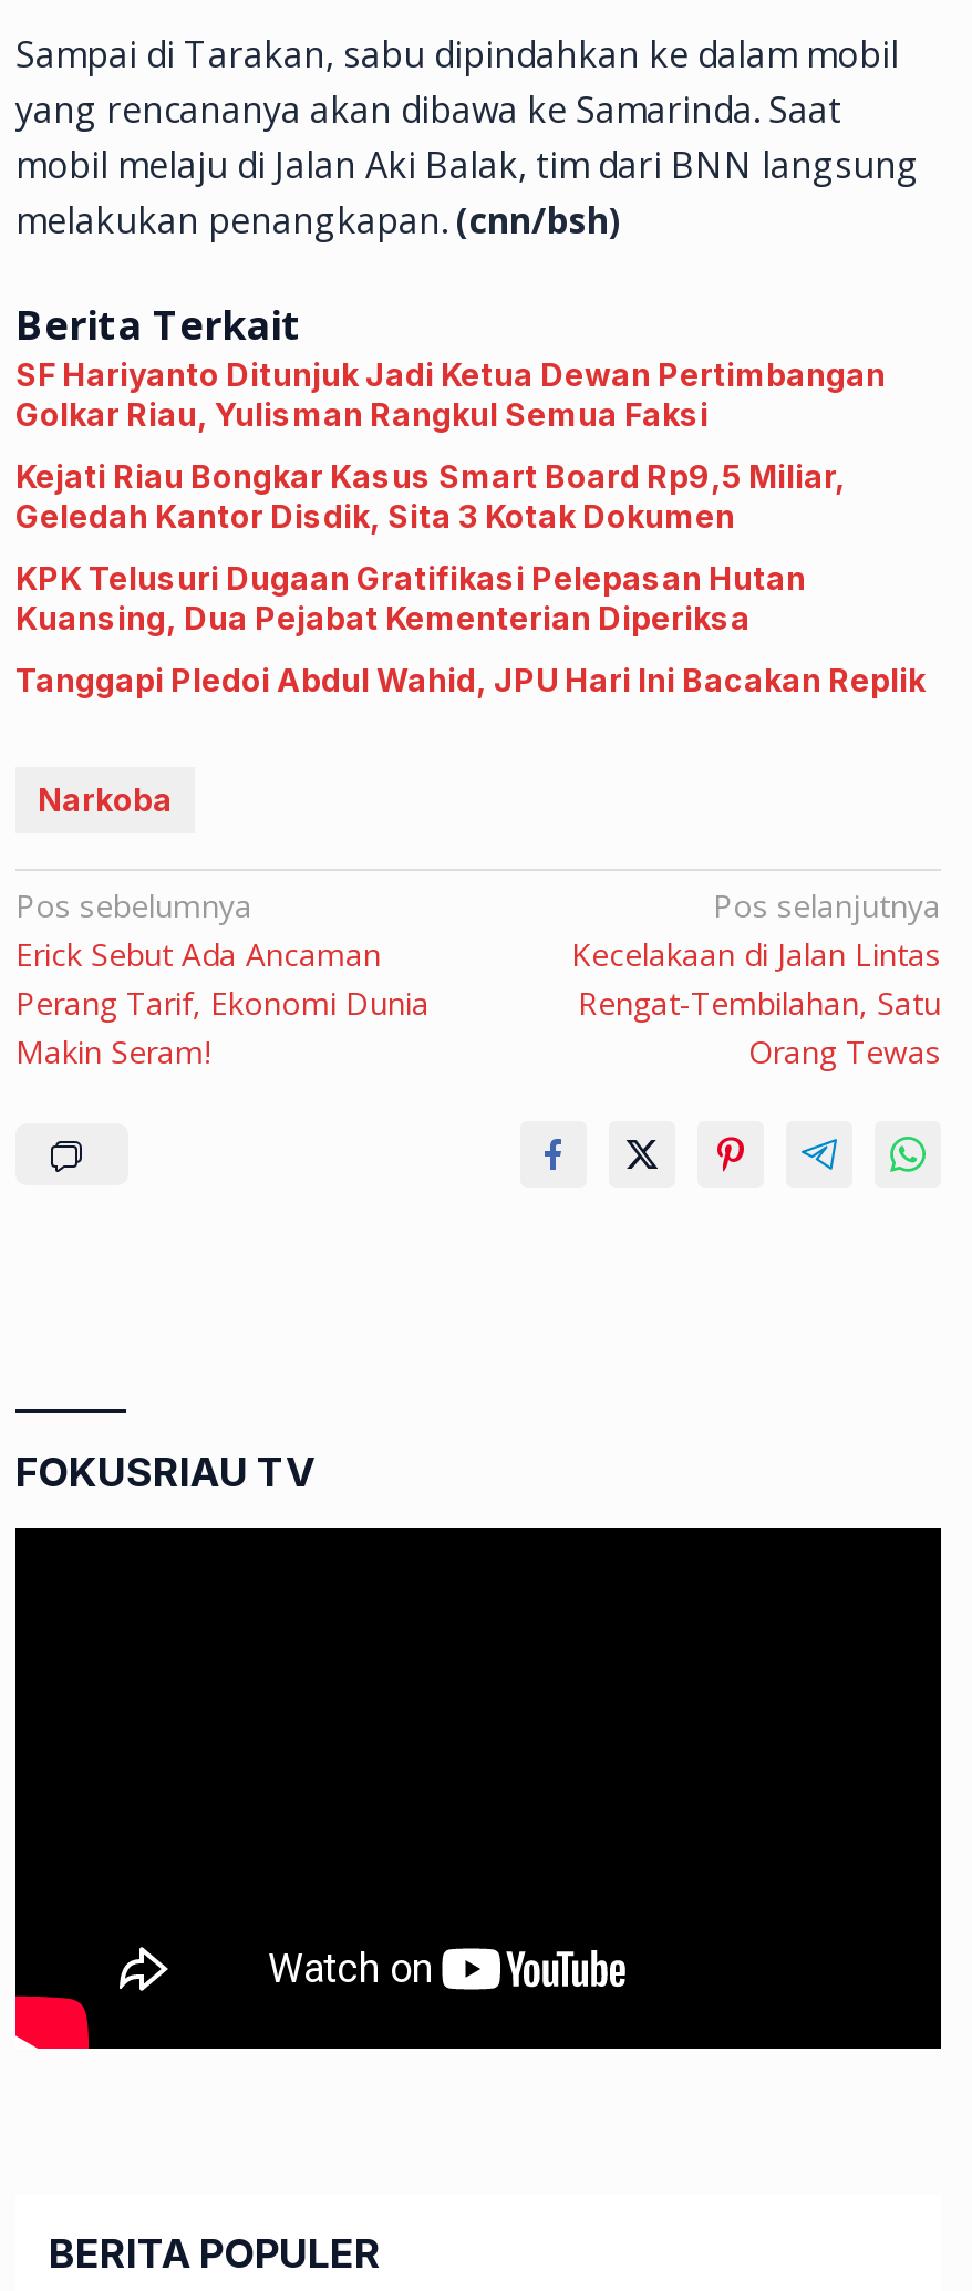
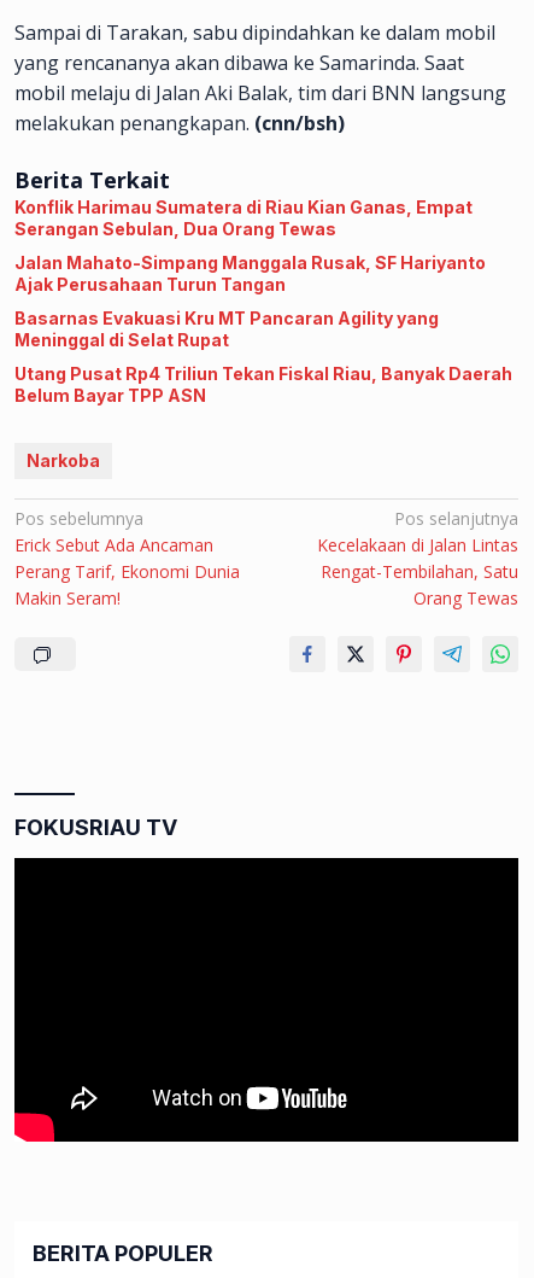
[15,355,886,433] SF Hariyanto Ditunjuk Jadi Ketua Dewan Pertimbangan | Golkar Riau, Yulisman Rangkul Semua Faksi -> [14,197,473,239] Konflik Harimau Sumatera di Riau Kian Ganas, Empat | Serangan Sebulan, Dua Orang Tewas
[15,457,846,535] Kejati Riau Bongkar Kasus Smart Board Rp9,5 Miliar, | Geledah Kantor Disdik, Sita 3 Kotak Dokumen -> [14,252,486,294] Jalan Mahato-Simpang Manggala Rusak, SF Hariyanto | Ajak Perusahaan Turun Tangan
[15,559,806,636] KPK Telusuri Dugaan Gratifikasi Pelepasan Hutan | Kuansing, Dua Pejabat Kementerian Diperiksa -> [14,308,439,350] Basarnas Evakuasi Kru MT Pancaran Agility yang | Meninggal di Selat Rupat
[15,661,926,698] Tanggapi Pledoi Abdul Wahid, JPU Hari Ini Bacakan Replik -> [14,363,512,405] Utang Pusat Rp4 Triliun Tekan Fiskal Riau, Banyak Daerah | Belum Bayar TPP ASN

